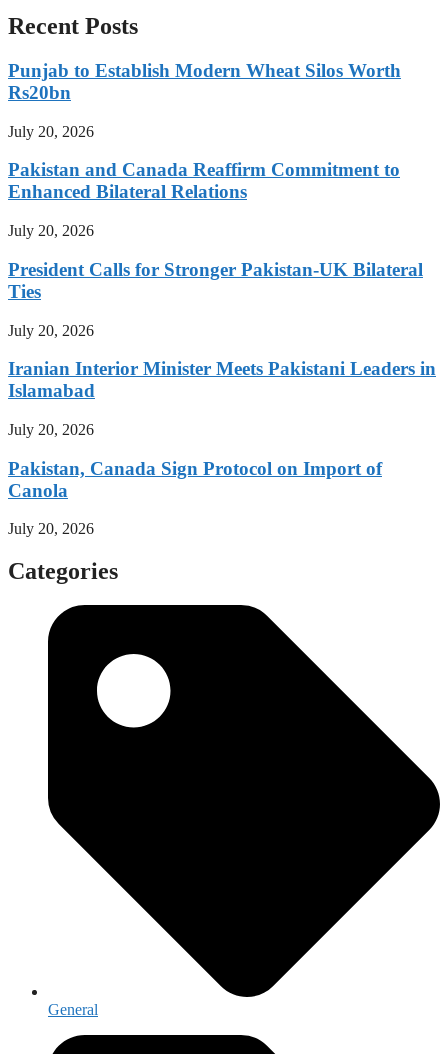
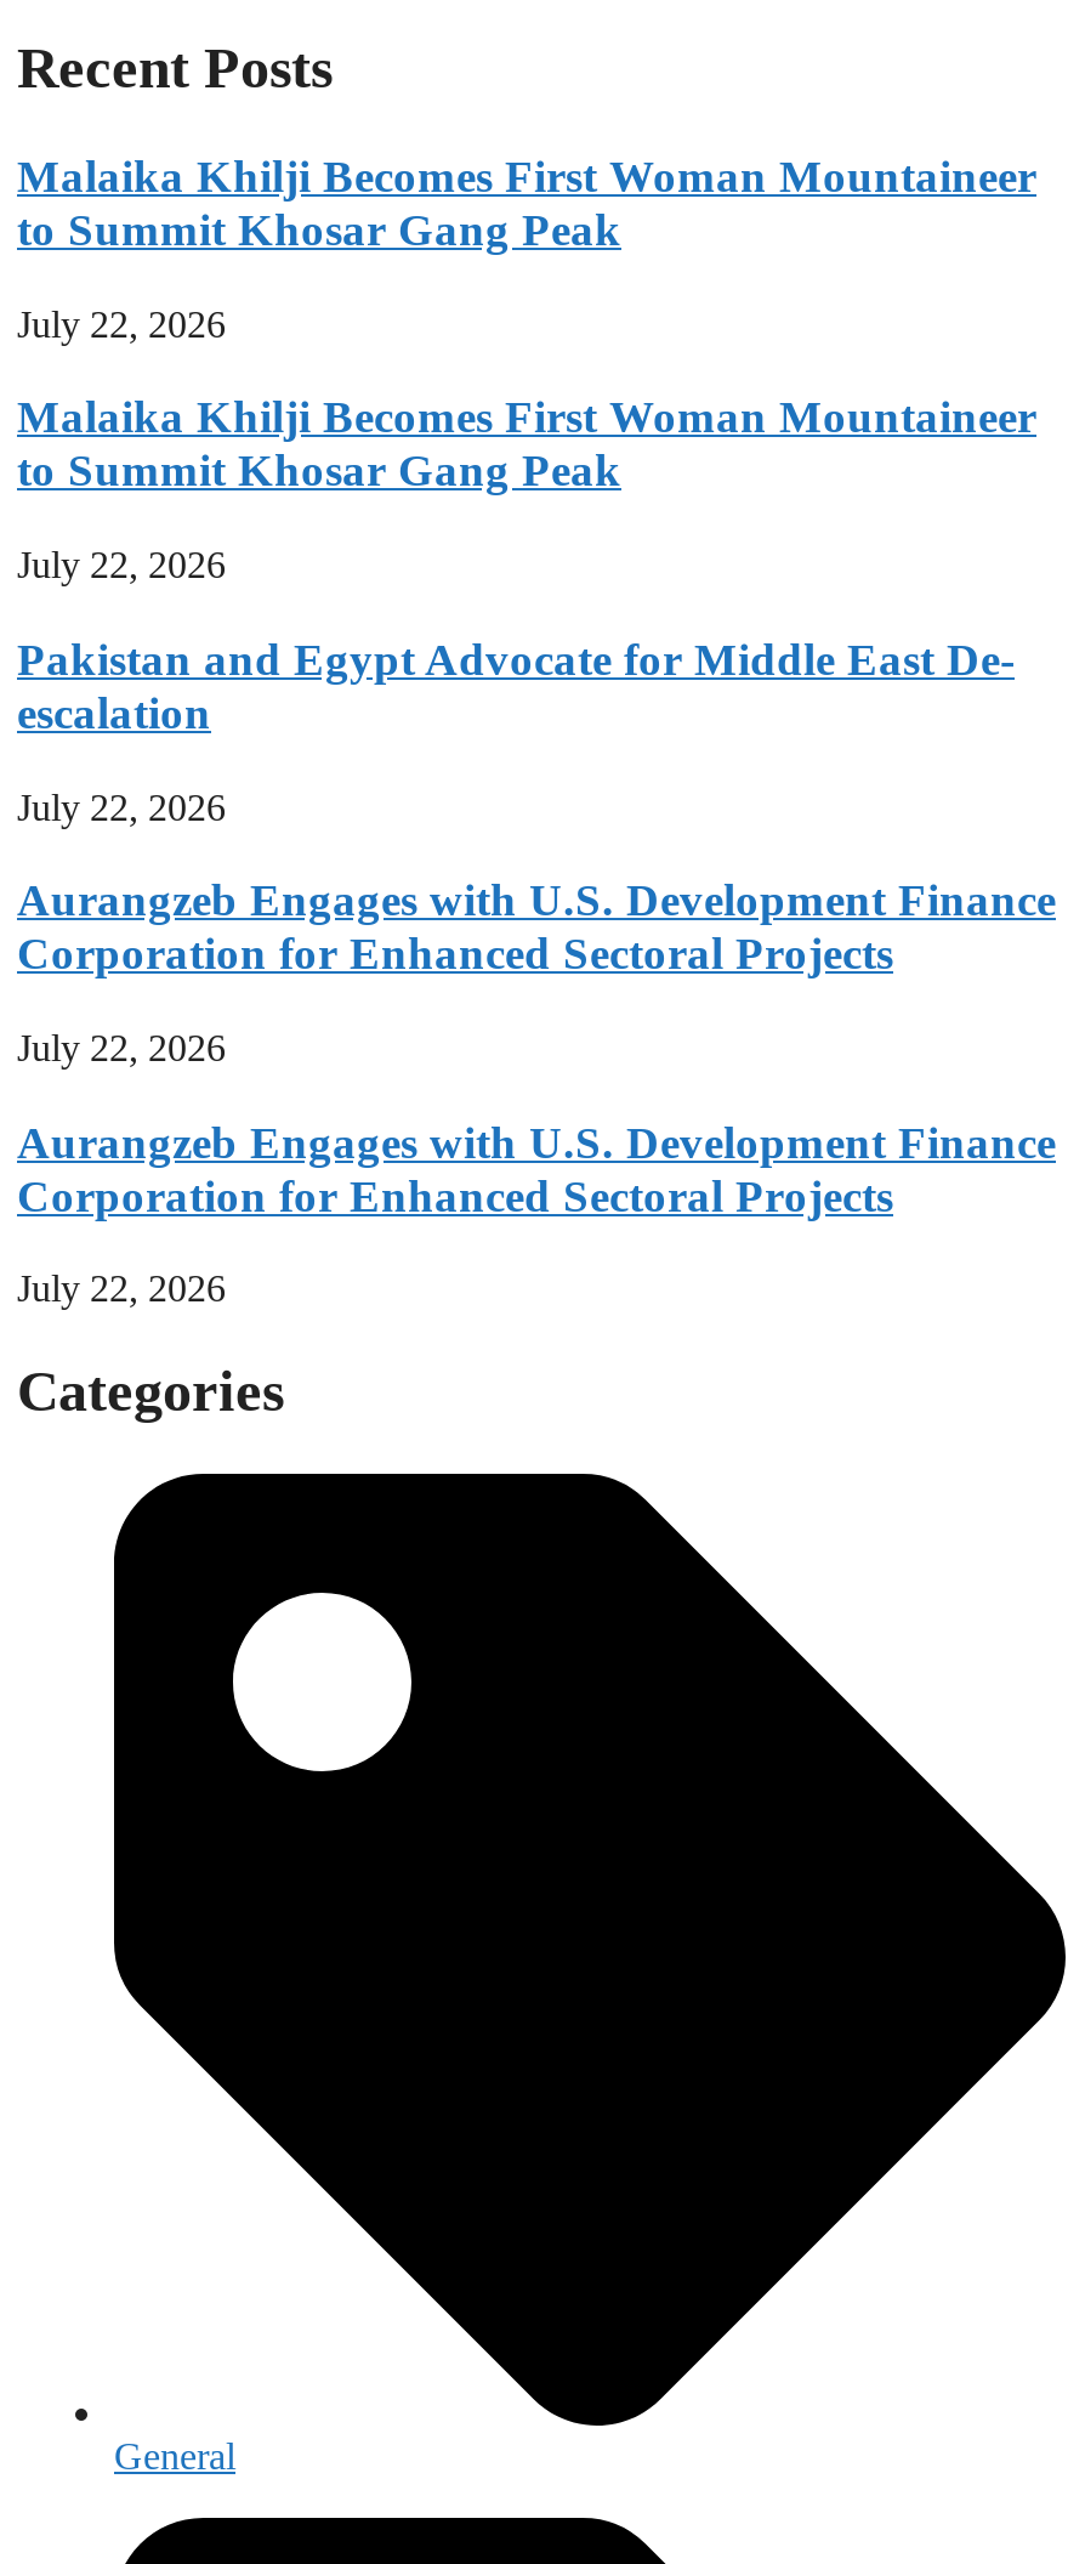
[8,60,401,103] Punjab to Establish Modern Wheat Silos Worth | Rs20bn -> [17,151,1036,255] Malaika Khilji Becomes First Woman Mountaineer | to Summit Khosar Gang Peak
[8,123,94,140] July 20, 2026 -> [17,303,226,344] July 22, 2026
[8,159,400,202] Pakistan and Canada Reaffirm Commitment to | Enhanced Bilateral Relations -> [17,392,1036,496] Malaika Khilji Becomes First Woman Mountaineer | to Summit Khosar Gang Peak
[8,222,94,239] July 20, 2026 -> [17,544,226,585] July 22, 2026
[8,259,423,302] President Calls for Stronger Pakistan-UK Bilateral | Ties -> [17,633,1015,738] Pakistan and Egypt Advocate for Middle East De- | escalation
[8,321,94,338] July 20, 2026 -> [17,785,226,827] July 22, 2026
[8,358,436,401] Iranian Interior Minister Meets Pakistani Leaders in | Islamabad -> [17,875,1056,979] Aurangzeb Engages with U.S. Development Finance | Corporation for Enhanced Sectoral Projects
[8,421,94,438] July 20, 2026 -> [17,1027,226,1068] July 22, 2026
[8,458,382,501] Pakistan, Canada Sign Protocol on Import of | Canola -> [17,1116,1056,1221] Aurangzeb Engages with U.S. Development Finance | Corporation for Enhanced Sectoral Projects
[8,520,94,537] July 20, 2026 -> [17,1268,226,1310] July 22, 2026

